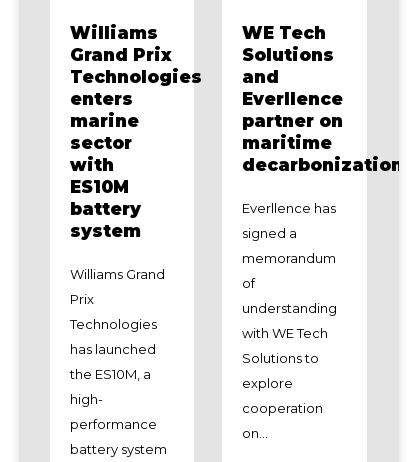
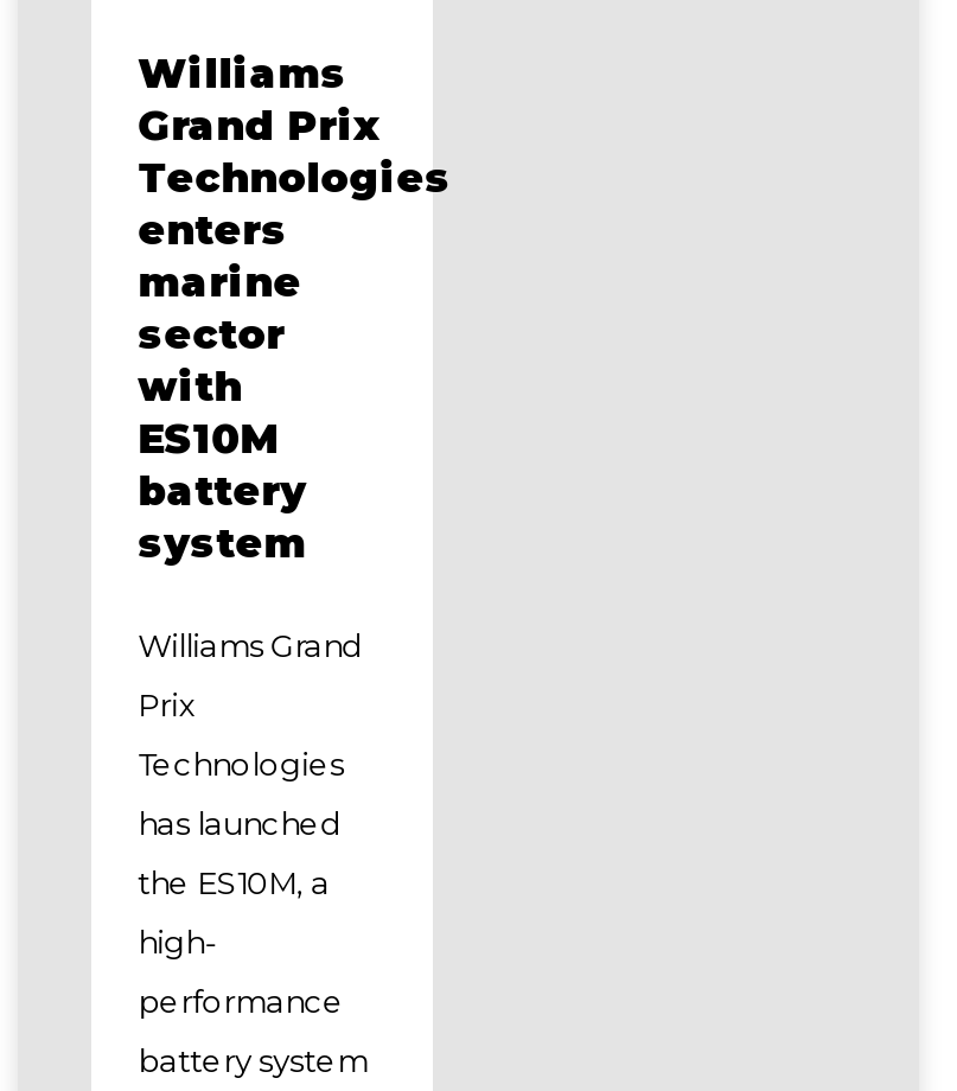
[242,23,403,441] WE Tech | Solutions | and | Everllence | partner on | maritime | decarbonization | Everllence has | signed a | memorandum | of | understanding | with WE Tech | Solutions to | explore | cooperation | on... -> none

